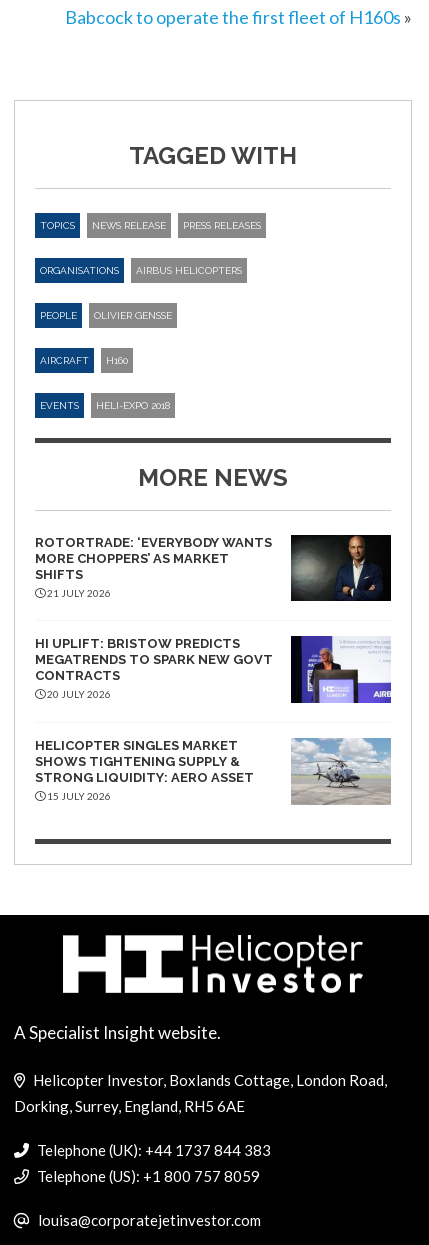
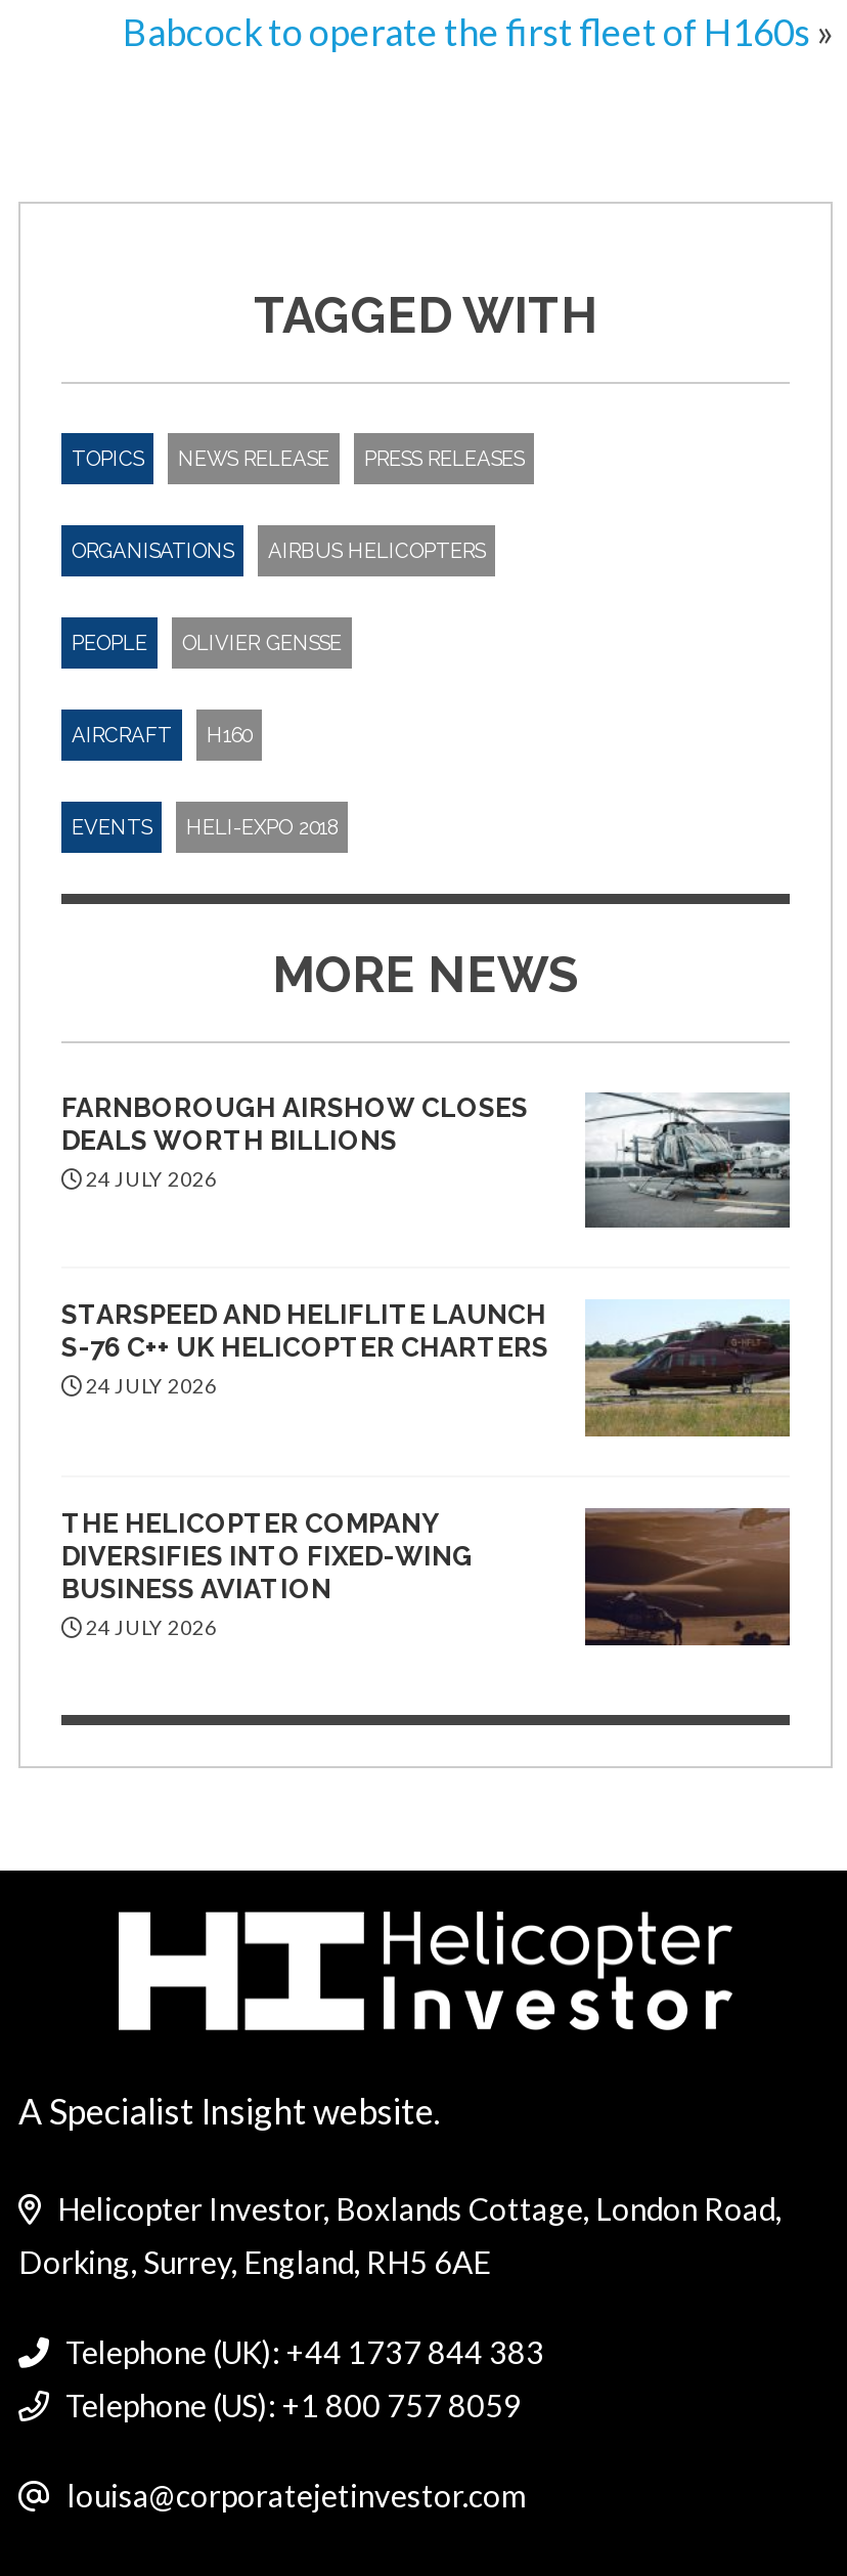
[35,534,392,601] [image] | ROTORTRADE: ‘EVERYBODY WANTS | MORE CHOPPERS’ AS MARKET | SHIFTS | 21 JULY 2026 -> [61,1090,792,1228] [image] | FARNBOROUGH AIRSHOW CLOSES | DEALS WORTH BILLIONS | 24 JULY 2026
[35,635,392,704] [image] | HI UPLIFT: BRISTOW PREDICTS | MEGATRENDS TO SPARK NEW GOVT | CONTRACTS | 20 JULY 2026 -> [61,1299,792,1439] [image] | STARSPEED AND HELIFLITE LAUNCH | S-76 C++ UK HELICOPTER CHARTERS | 24 JULY 2026
[35,738,254,802] HELICOPTER SINGLES MARKET | SHOWS TIGHTENING SUPPLY & | STRONG LIQUIDITY: AERO ASSET | 15 JULY 2026 -> [61,1508,473,1639] THE HELICOPTER COMPANY | DIVERSIFIES INTO FIXED-WING | BUSINESS AVIATION | 24 JULY 2026
[291,737,392,804] [image] -> [583,1506,792,1645] [image]

